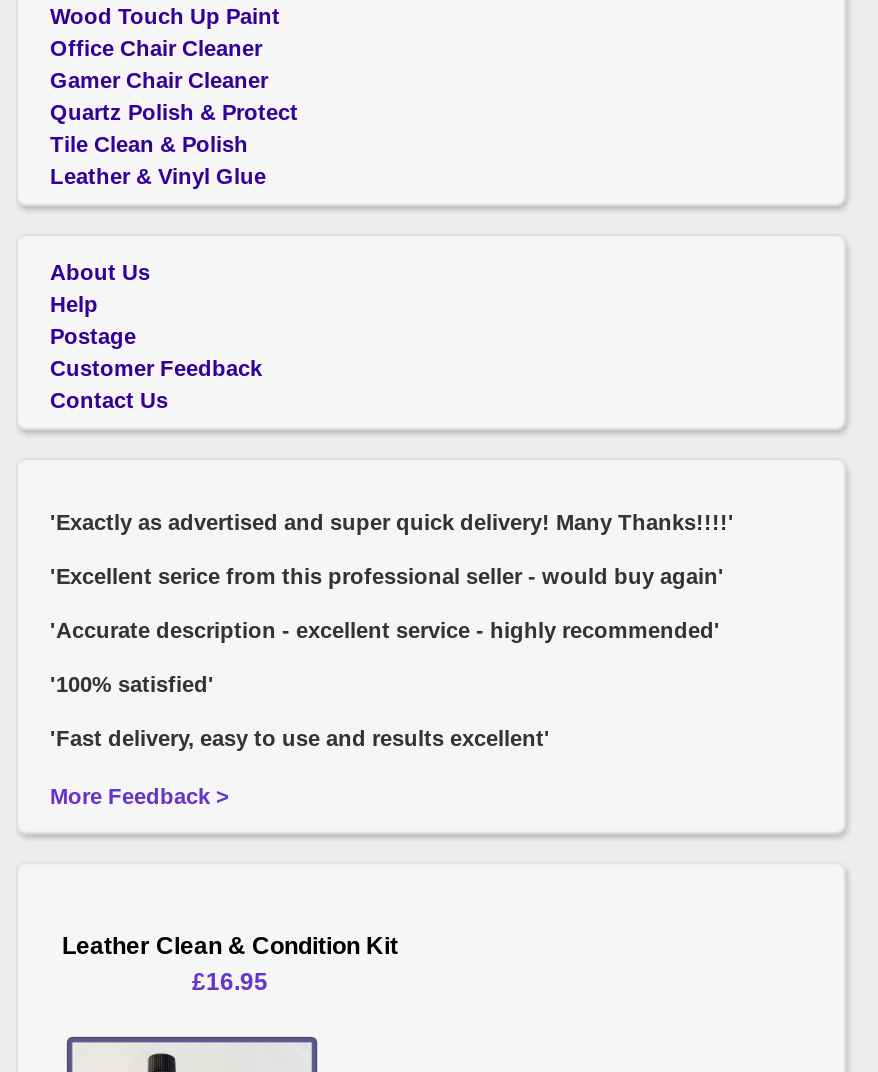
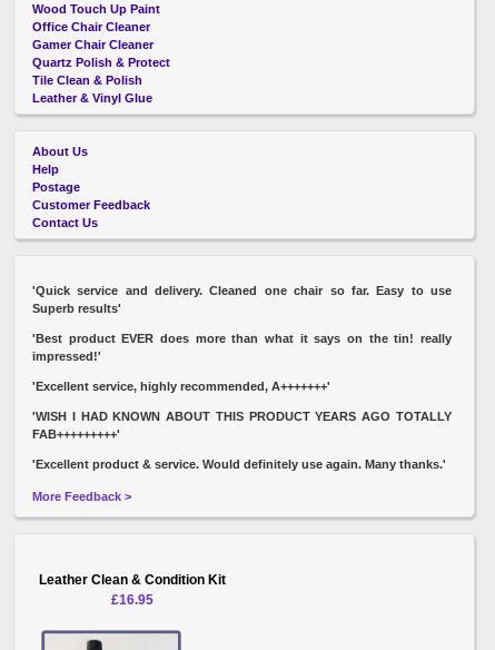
[50,510,734,534] 'Exactly as advertised and super quick delivery! Many Thanks!!!!' -> [32,284,452,315] 'Quick service and delivery. Cleaned one chair so far. Easy to use | Superb results'
[50,564,724,588] 'Excellent serice from this professional seller - would buy again' -> [32,332,452,363] 'Best product EVER does more than what it says on the tin! really | impressed!'
[50,618,720,642] 'Accurate description - excellent service - highly recommended' -> [32,380,330,393] 'Excellent service, highly recommended, A+++++++'
[50,672,214,696] '100% satisfied' -> [32,410,452,441] 'WISH I HAD KNOWN ABOUT THIS PRODUCT YEARS AGO TOTALLY | FAB+++++++++'
[50,726,550,750] 'Fast delivery, easy to use and results excellent' -> [32,457,446,471] 'Excellent product & service. Would definitely use again. Many thanks.'

